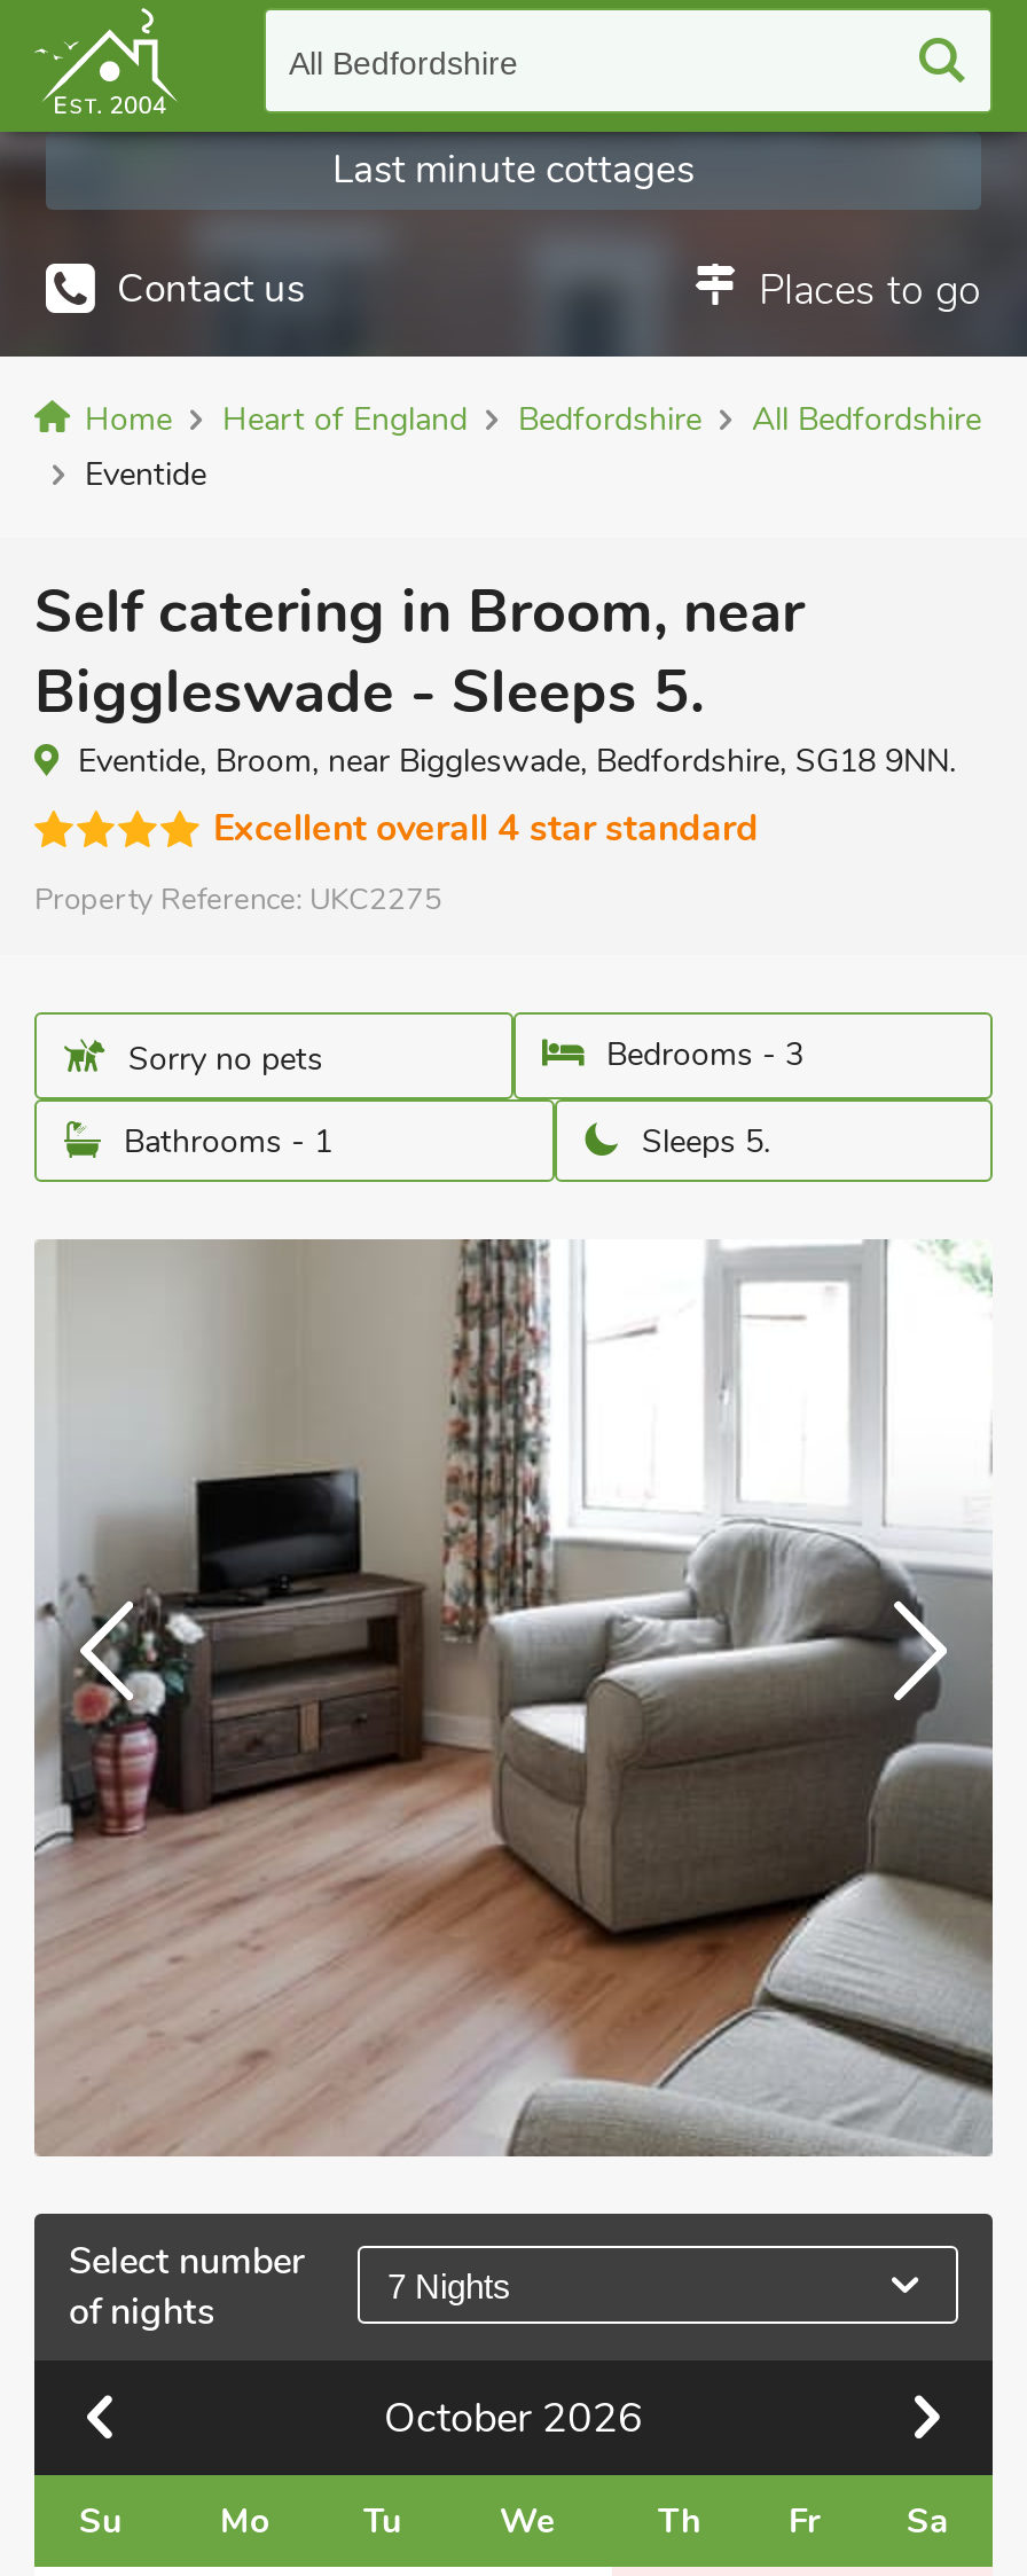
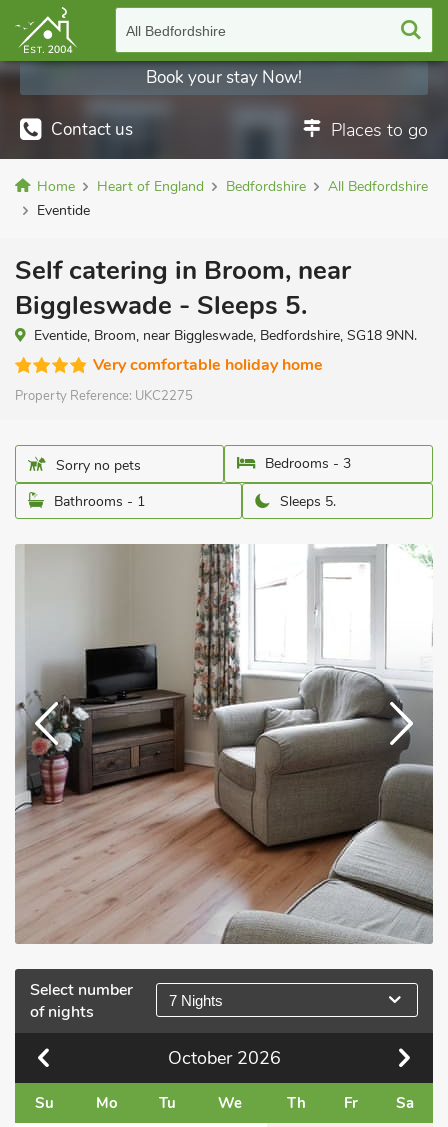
[332,143,695,196] Last minute cottages -> [146,66,302,89] Book your stay Now!
[213,804,759,854] Excellent overall 4 star standard -> [93,354,323,376] Very comfortable holiday home

